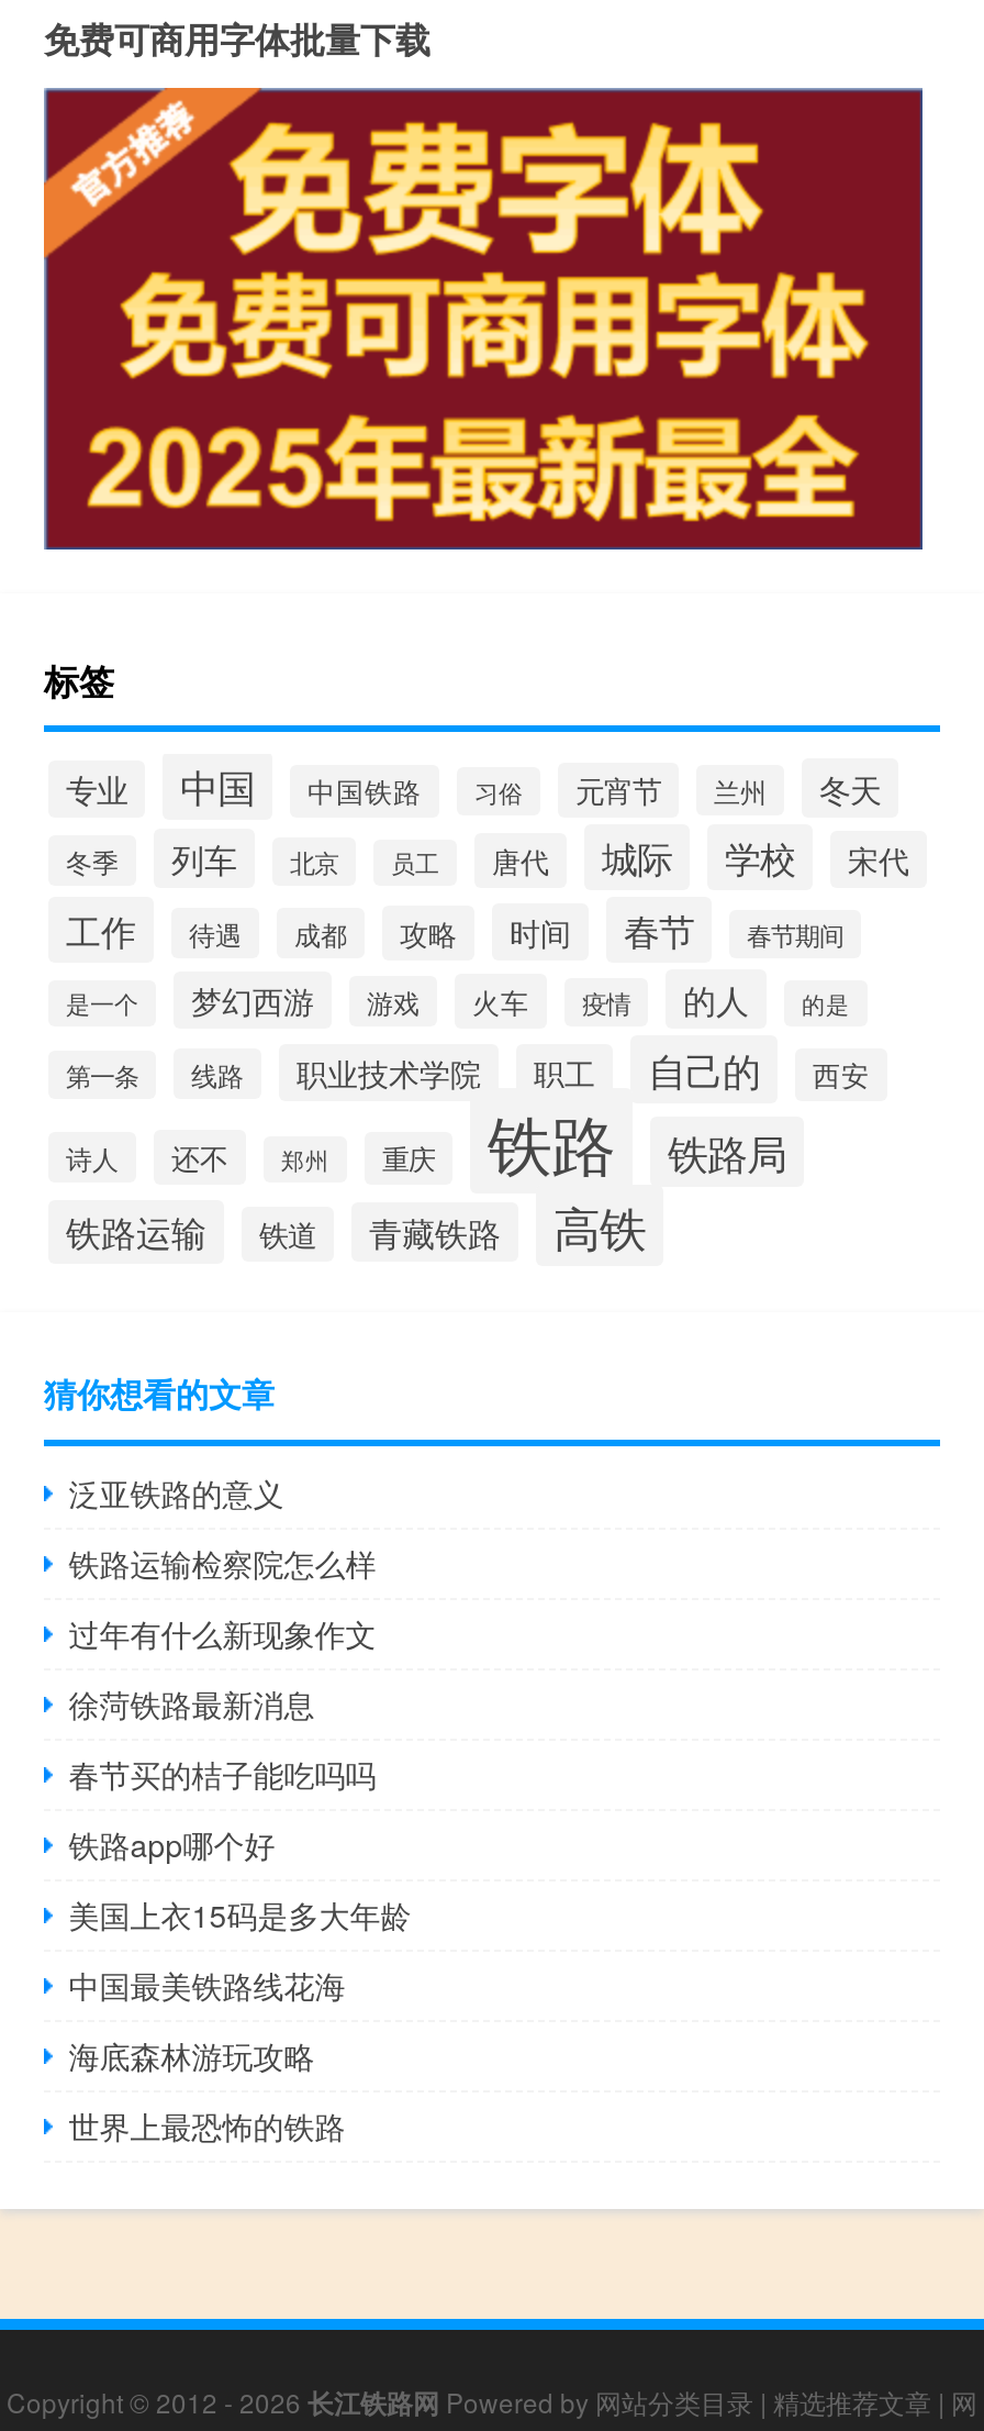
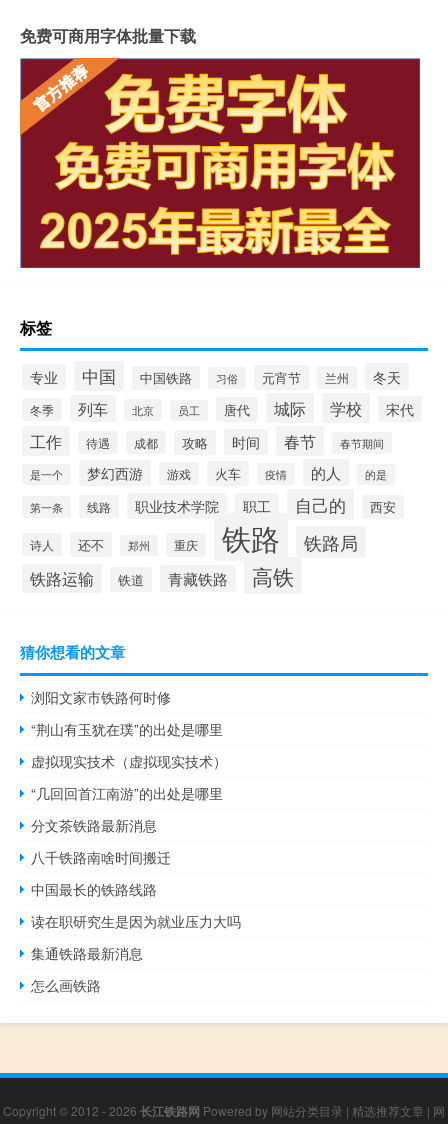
[69,1470,284,1514] 泛亚铁路的意义 -> [31,687,171,707] 浏阳文家市铁路何时修
[69,1540,376,1584] 铁路运输检察院怎么样 -> [31,719,223,739] “荆山有玉犹在璞”的出处是哪里
[69,1611,376,1655] 过年有什么新现象作文 -> [31,751,227,771] 虚拟现实技术（虚拟现实技术）
[69,1681,315,1725] 徐菏铁路最新消息 -> [31,783,223,803] “几回回首江南游”的出处是哪里
[69,1751,376,1795] 春节买的桔子能吃吗吗 -> [31,815,157,835] 分文茶铁路最新消息
[69,1822,275,1866] 铁路app哪个好 -> [31,847,171,867] 八千铁路南啥时间搬迁
[69,1892,411,1936] 美国上衣15码是多大年龄 -> [31,879,157,899] 中国最长的铁路线路
[69,1962,345,2006] 中国最美铁路线花海 -> [31,911,241,931] 读在职研究生是因为就业压力大吗
[69,2033,315,2077] 海底森林游玩攻略 -> [31,943,143,963] 集通铁路最新消息
[69,2103,345,2147] 世界上最恐怖的铁路 -> [31,975,101,995] 怎么画铁路

